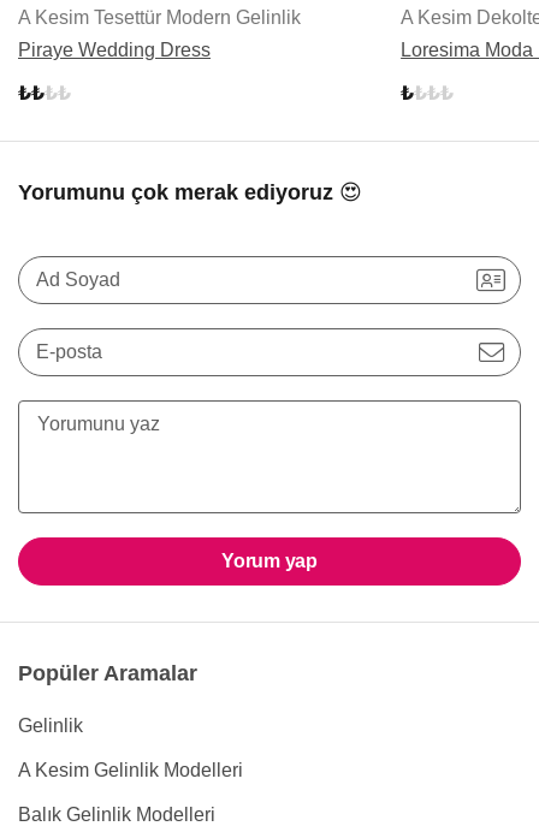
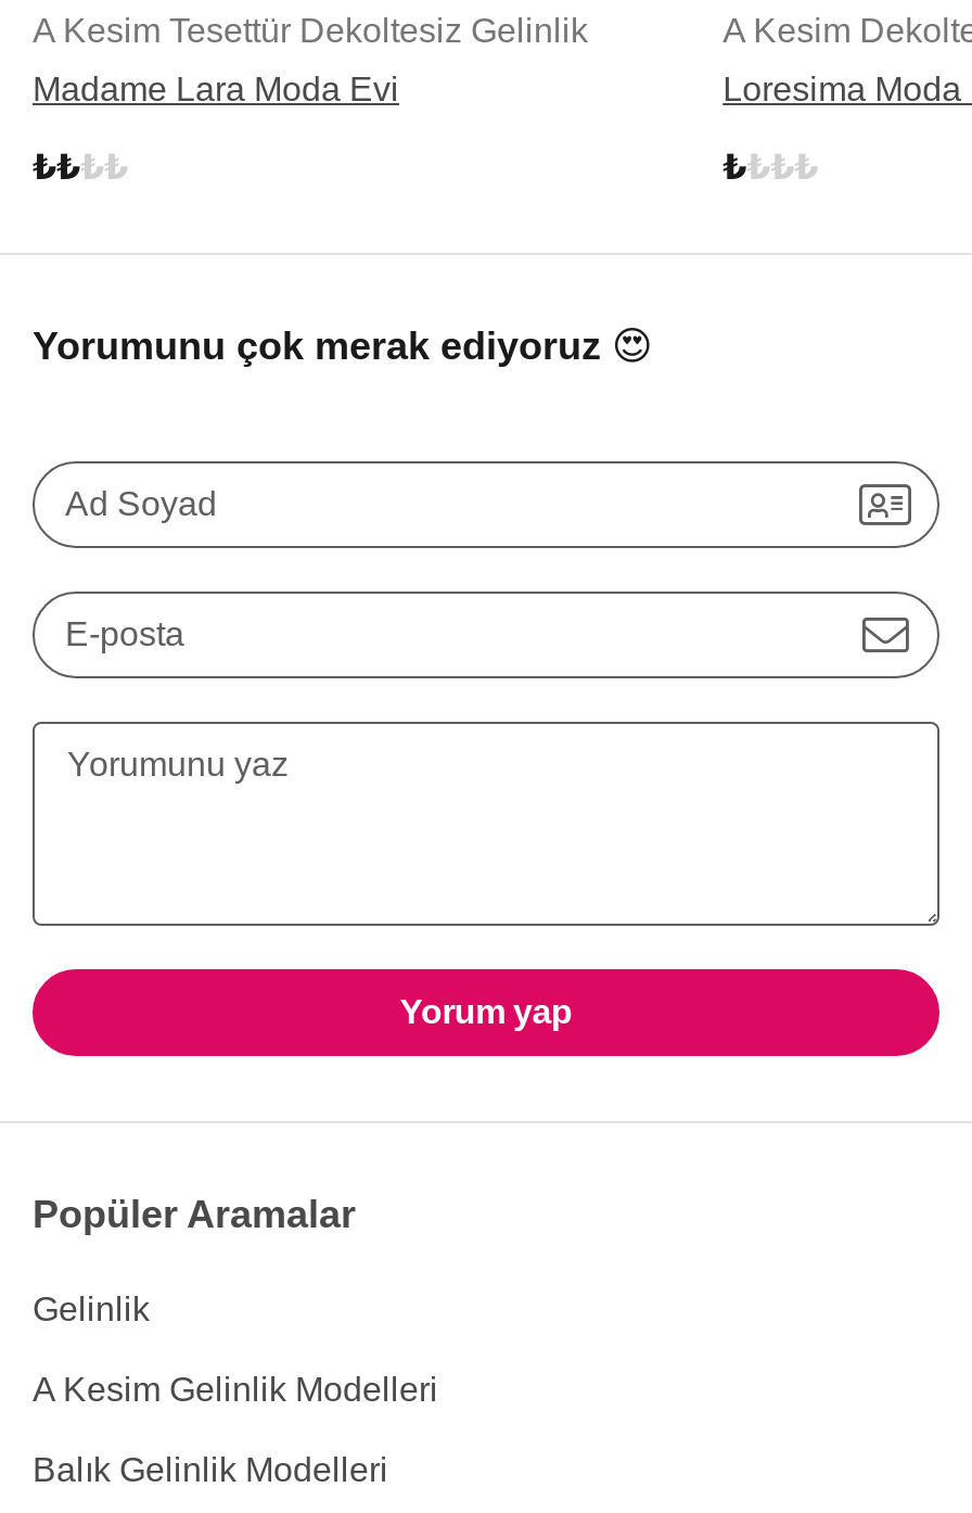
[18,7,301,28] A Kesim Tesettür Modern Gelinlik -> [33,12,588,49] A Kesim Tesettür Dekoltesiz Gelinlik
[18,40,211,60] Piraye Wedding Dress -> [33,71,399,108] Madame Lara Moda Evi

